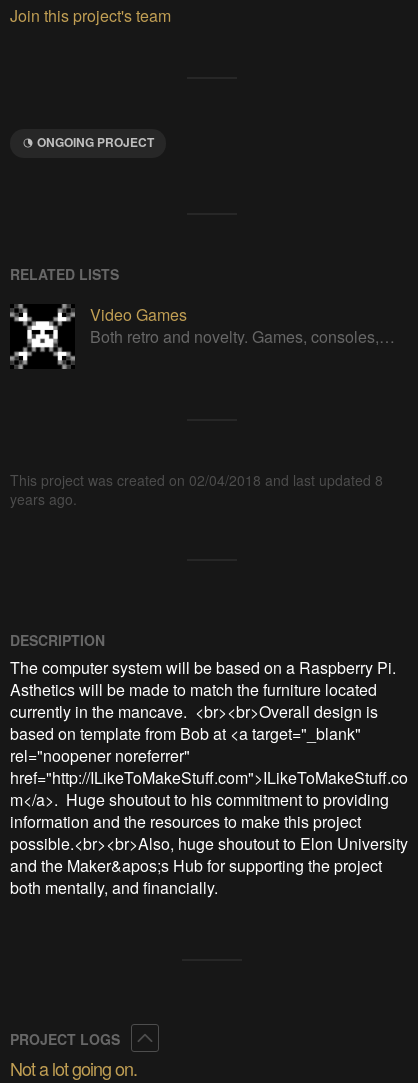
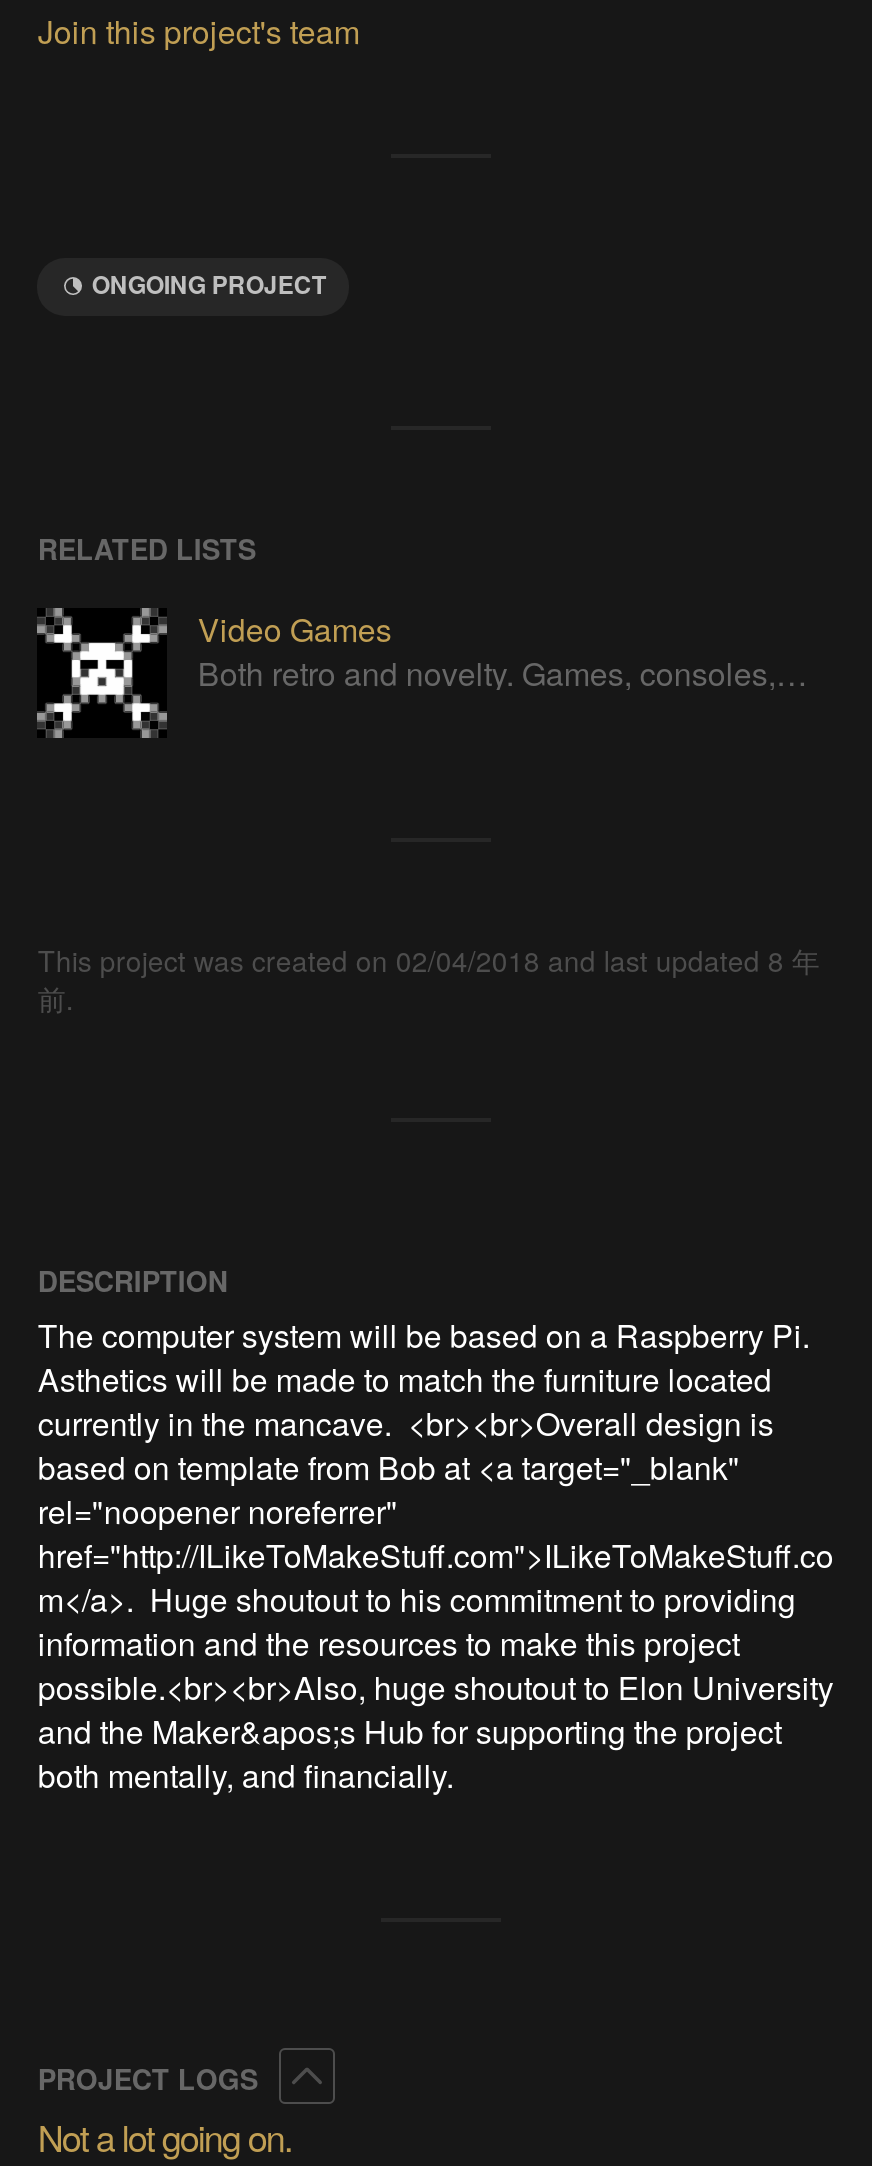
[10,470,383,509] This project was created on 02/04/2018 and last updated 8 | years ago. -> [38,940,820,1018] This project was created on 02/04/2018 and last updated 8 年 | 前.

